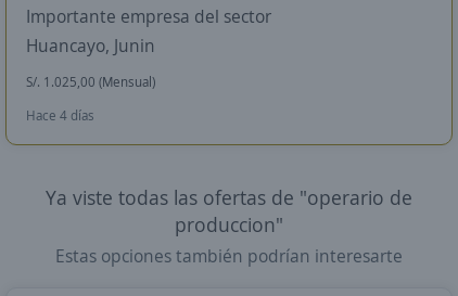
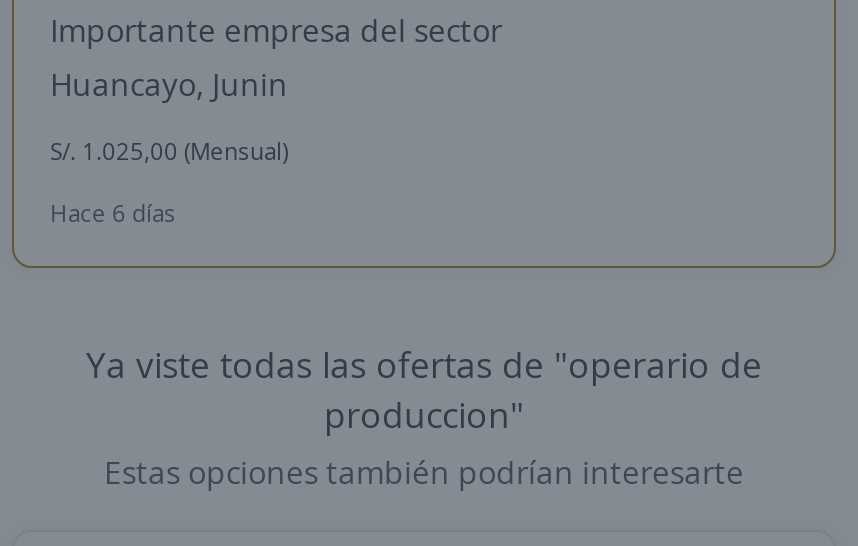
[26,106,94,125] Hace 4 días -> [50,196,176,230] Hace 6 días

